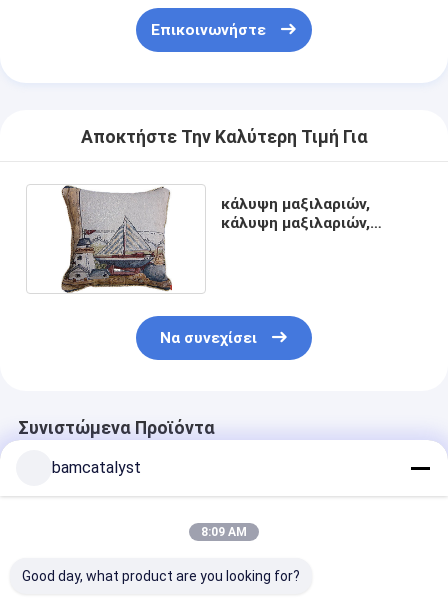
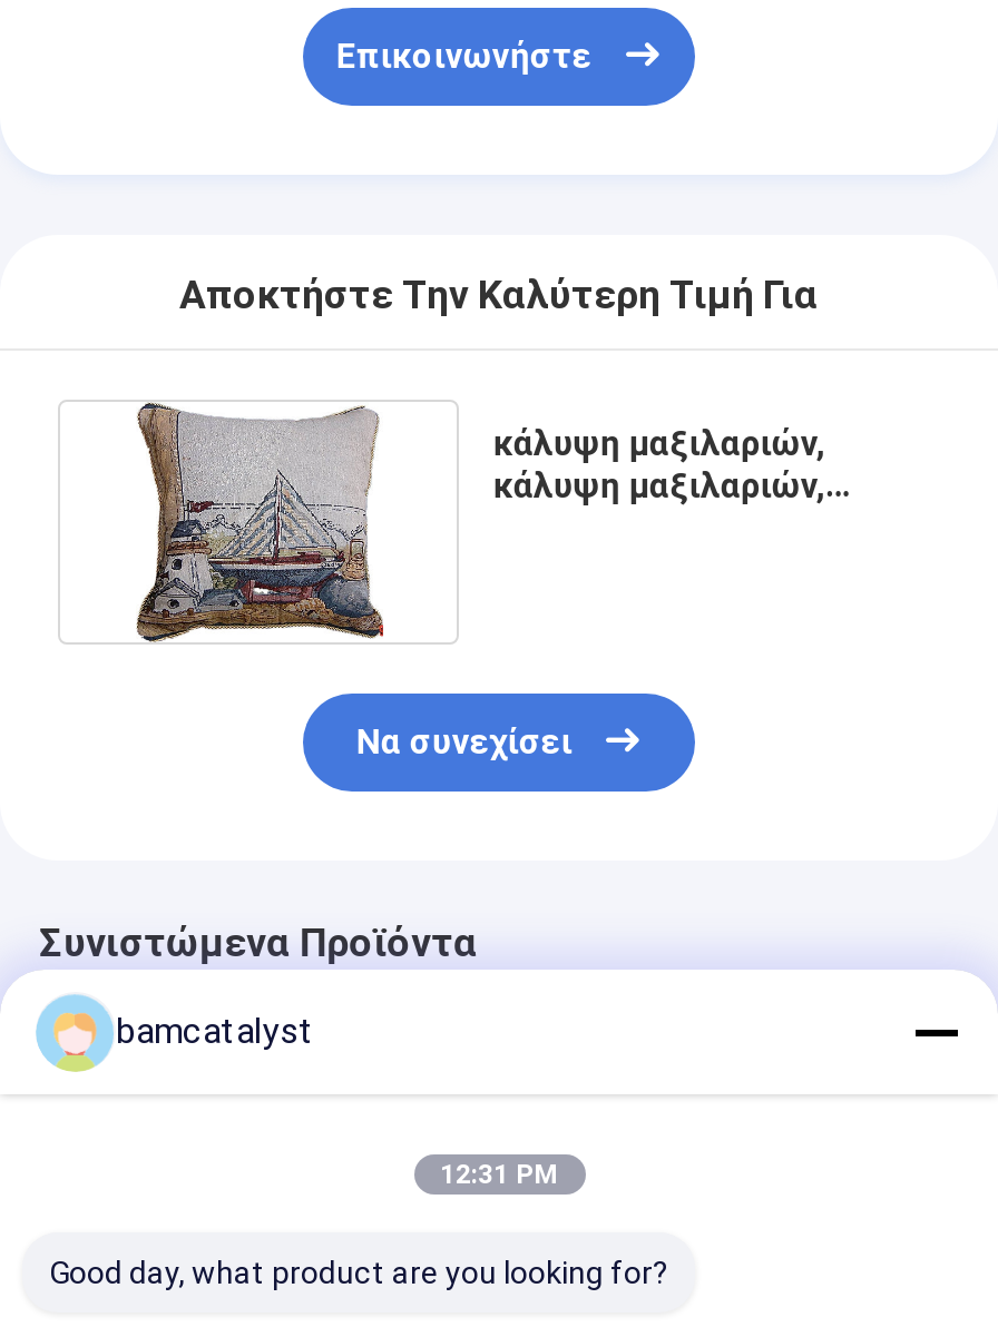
none -> [36,994,109,1074] [image]
[201,525,247,539] 8:09 AM -> [440,1159,558,1190] 12:31 PM

